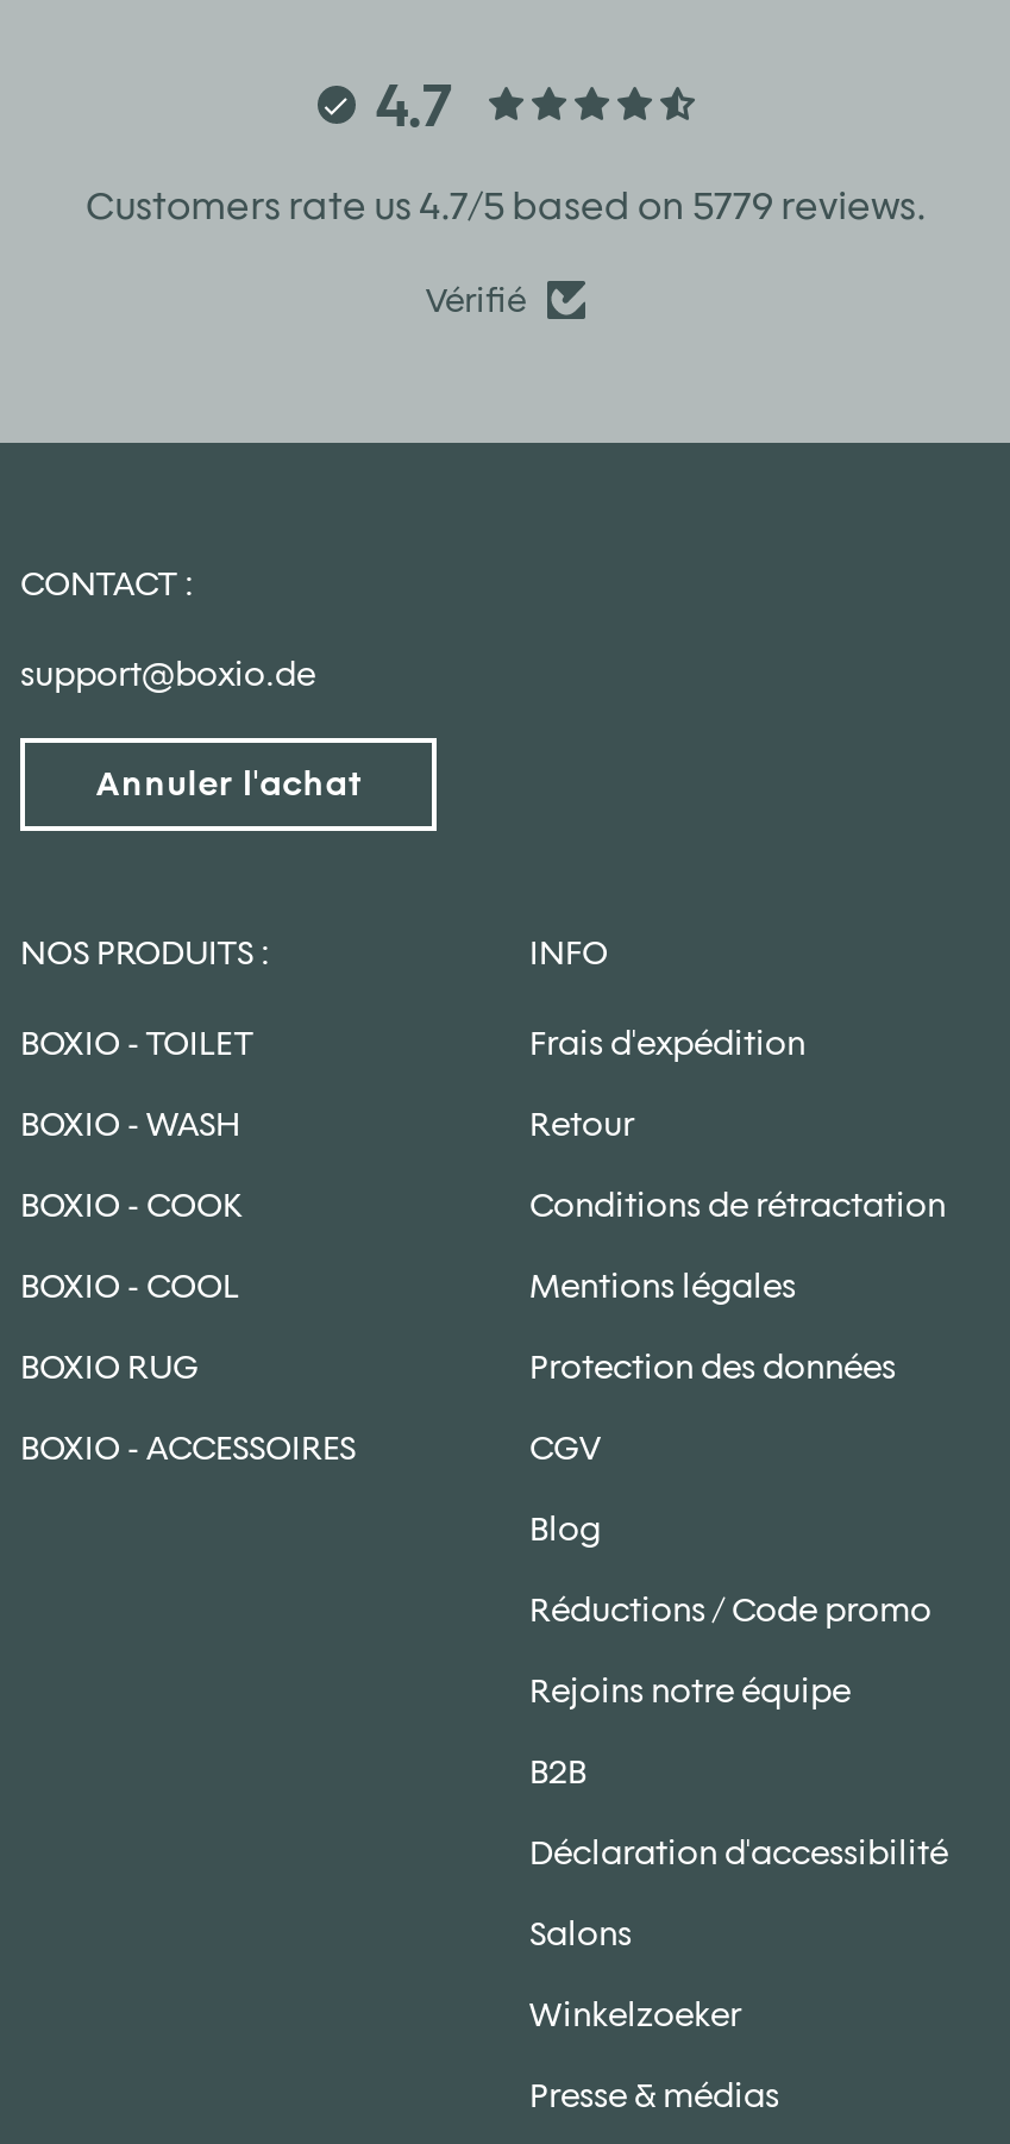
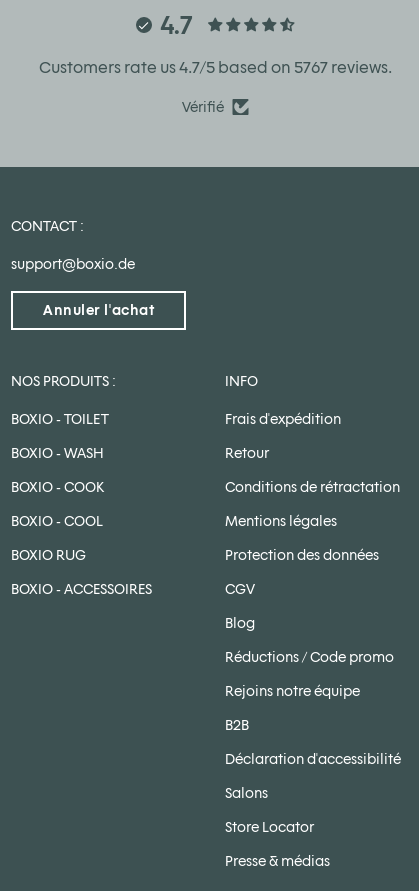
[86,183,926,229] Customers rate us 4.7/5 based on 5779 reviews. -> [38,58,391,77] Customers rate us 4.7/5 based on 5767 reviews.
[529,1995,741,2033] Winkelzoeker -> [225,819,314,835] Store Locator

